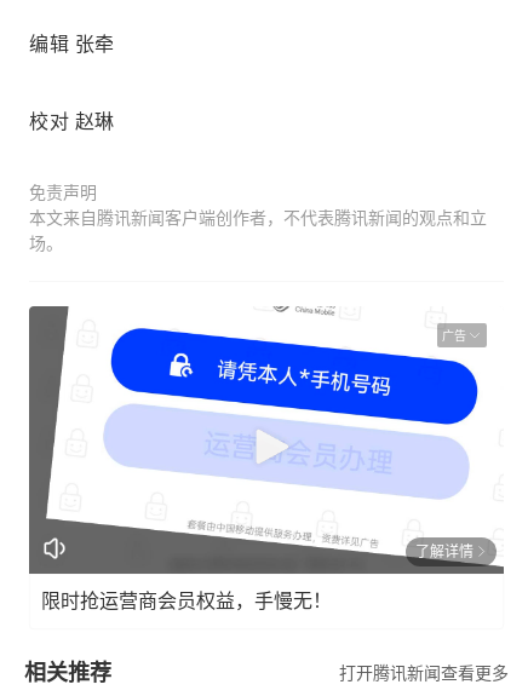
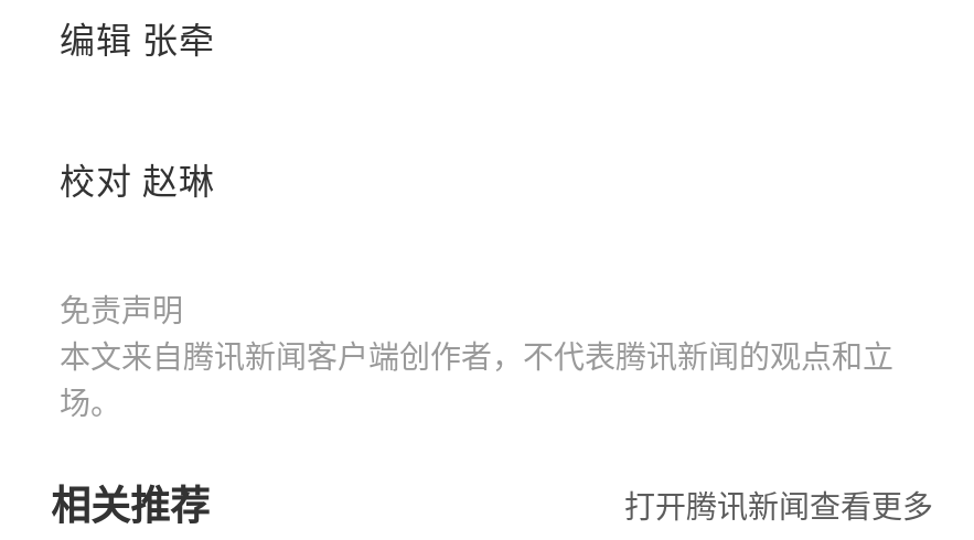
[28,305,505,575] [image] | 广告 -> none
[41,543,474,611] 了解详情 | 限时抢运营商会员权益，手慢无！ -> none

